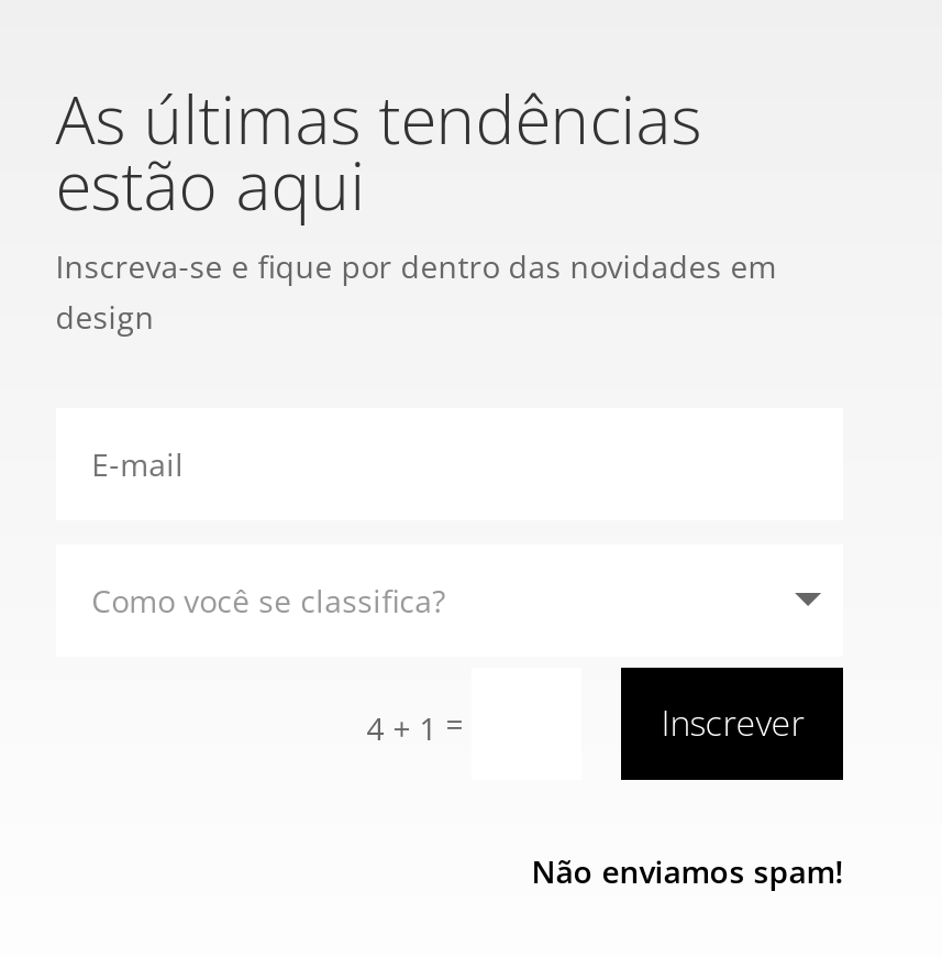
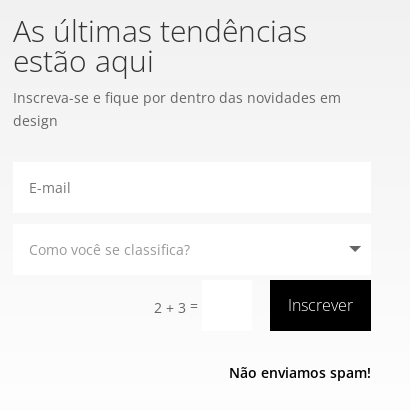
[366,704,472,749] 4 + 1 = -> [154,296,202,317] 2 + 3 =

